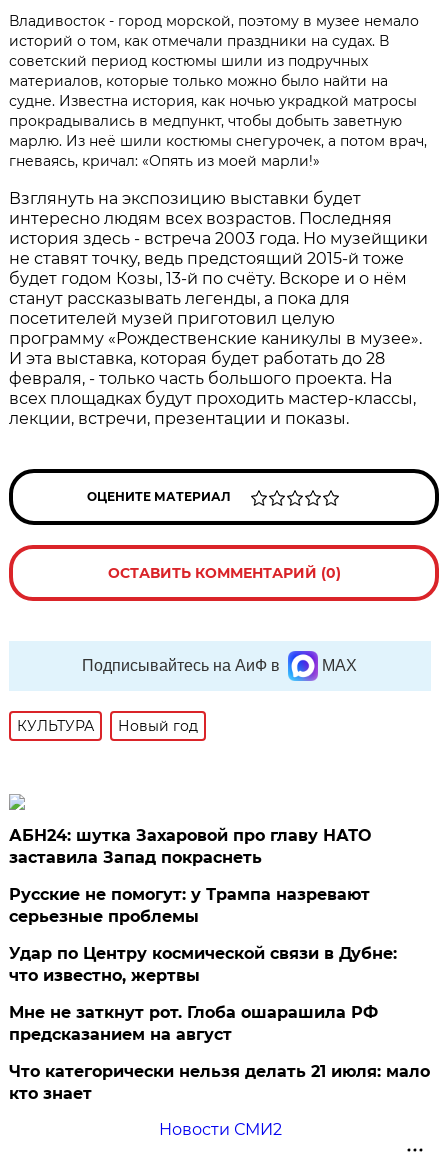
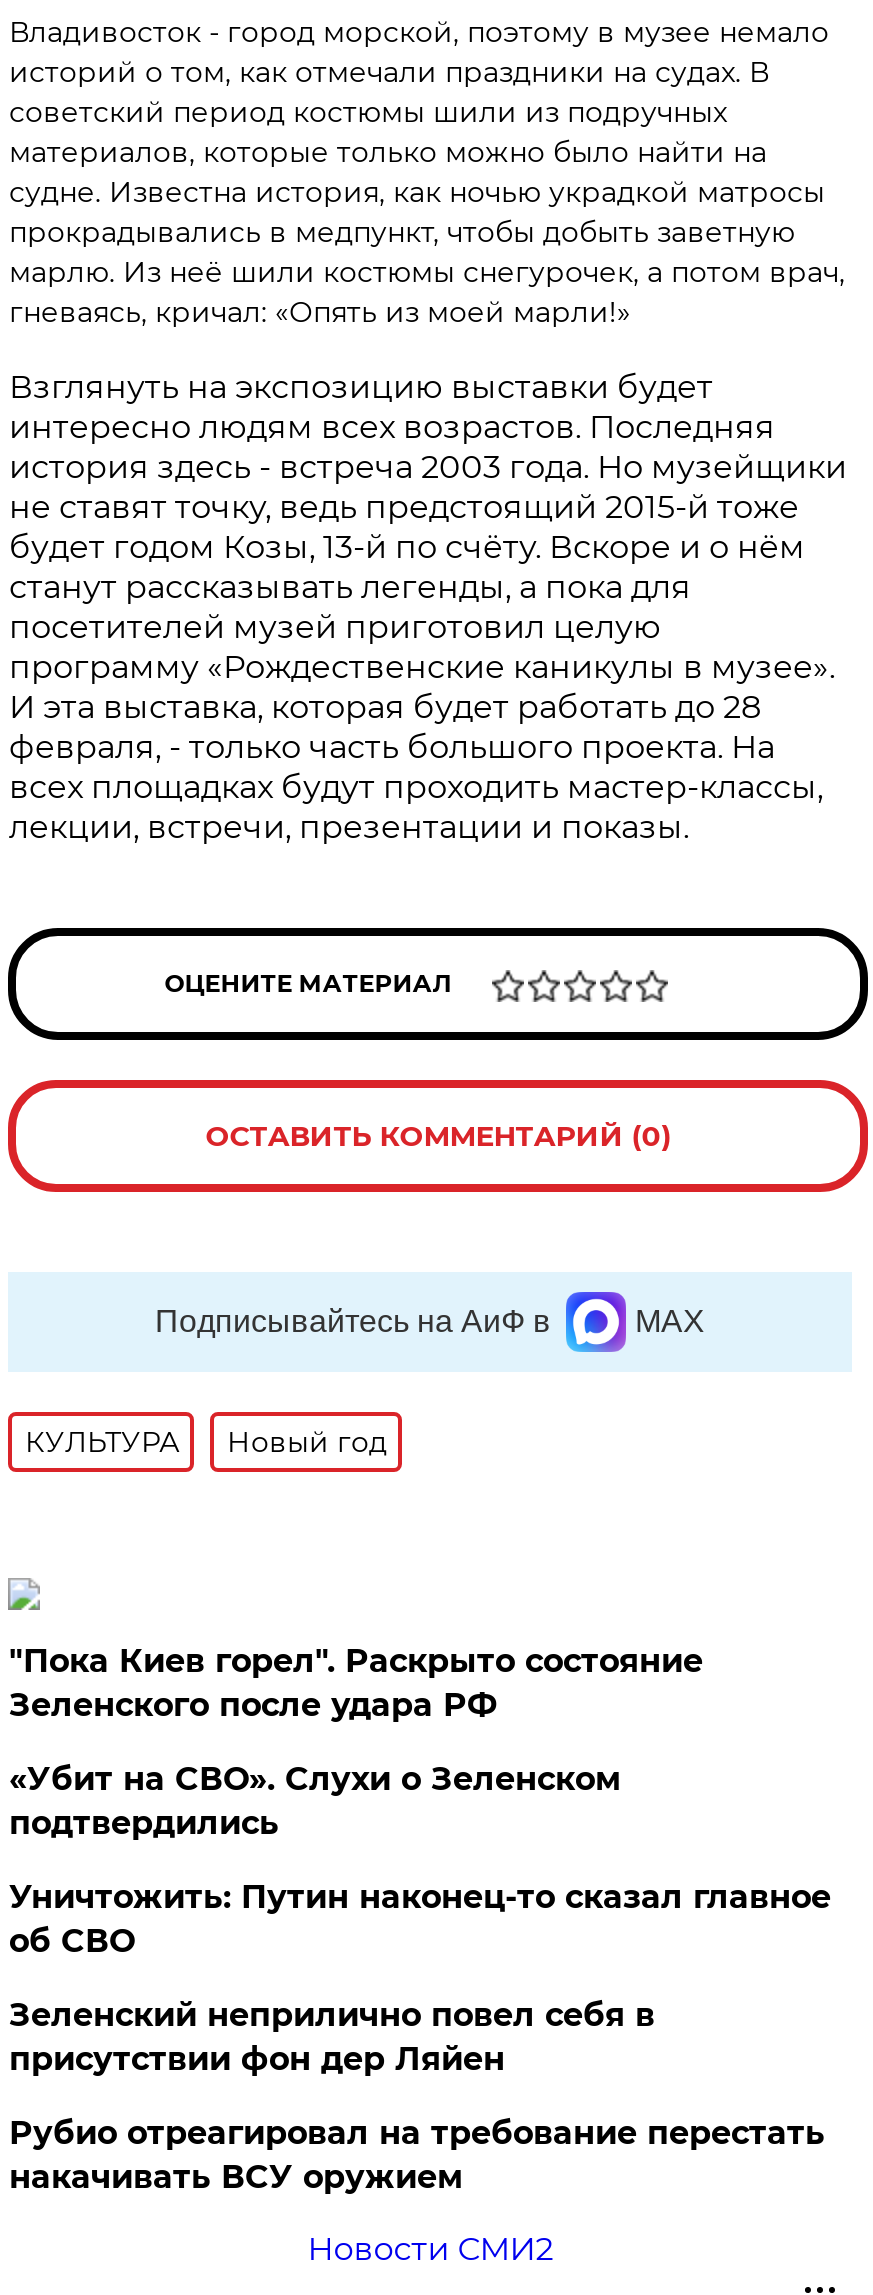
[9,826,371,867] АБН24: шутка Захаровой про главу НАТО | заставила Запад покраснеть -> [9,1642,703,1724] "Пока Киев горел". Раскрыто состояние | Зеленского после удара РФ
[9,885,370,926] Русские не помогут: у Трампа назревают | серьезные проблемы -> [9,1760,621,1842] «Убит на СВО». Слухи о Зеленском | подтвердились
[9,944,397,985] Удар по Центру космической связи в Дубне: | что известно, жертвы -> [9,1878,831,1960] Уничтожить: Путин наконец-то сказал главное | об СВО
[9,1003,378,1044] Мне не заткнут рот. Глоба ошарашила РФ | предсказанием на август -> [9,1996,655,2078] Зеленский неприлично повел cебя в | присутствии фон дер Ляйен
[9,1062,430,1103] Что категорически нельзя делать 21 июля: мало | кто знает -> [9,2114,825,2196] Рубио отреагировал на требование перестать | накачивать ВСУ оружием

